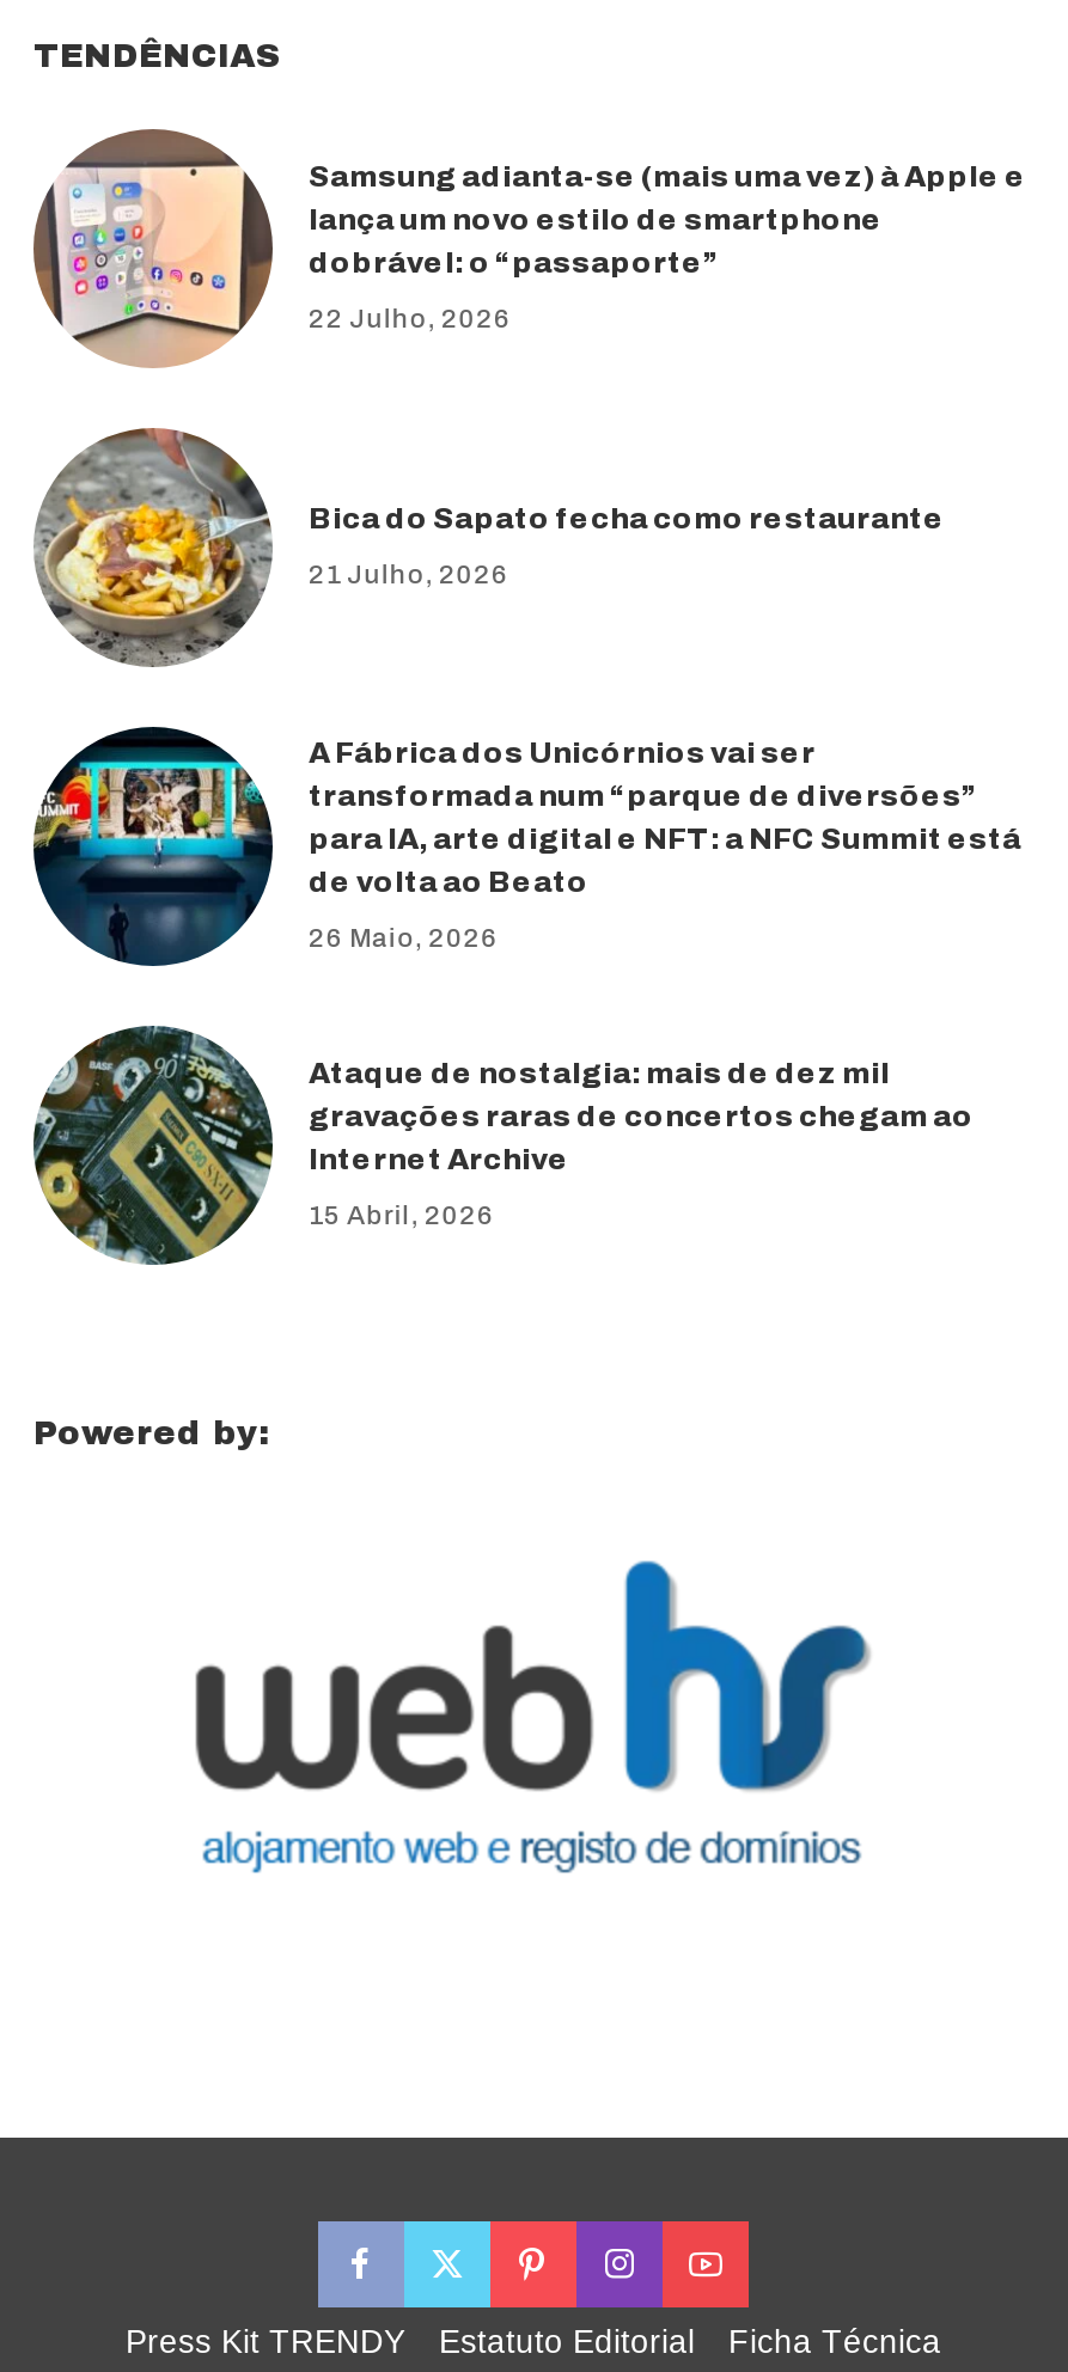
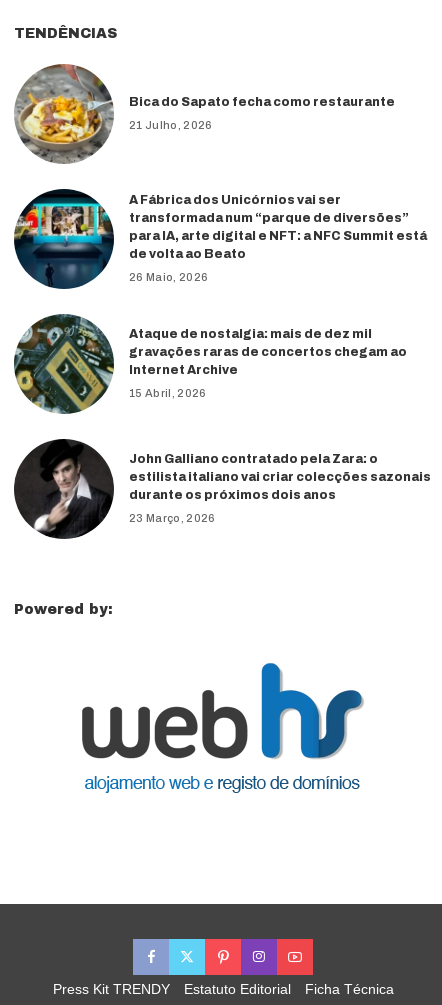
[33,129,1026,366] [image] | Samsung adianta-se (mais uma vez) à Apple e | lança um novo estilo de smartphone | dobrável: o “passaporte” | 22 Julho, 2026 -> none
moved [31,423,1021,1230] -> [13,62,427,399]: [image] | Bica do Sapato fecha como restaurante | 21 Julho, 2026 | ... | Internet Archive | 15 Abril, 2026
none -> [14,438,431,539] [image] | John Galliano contratado pela Zara: o | estilista italiano vai criar colecções sazonais | durante os próximos dois anos | 23 Março, 2026

